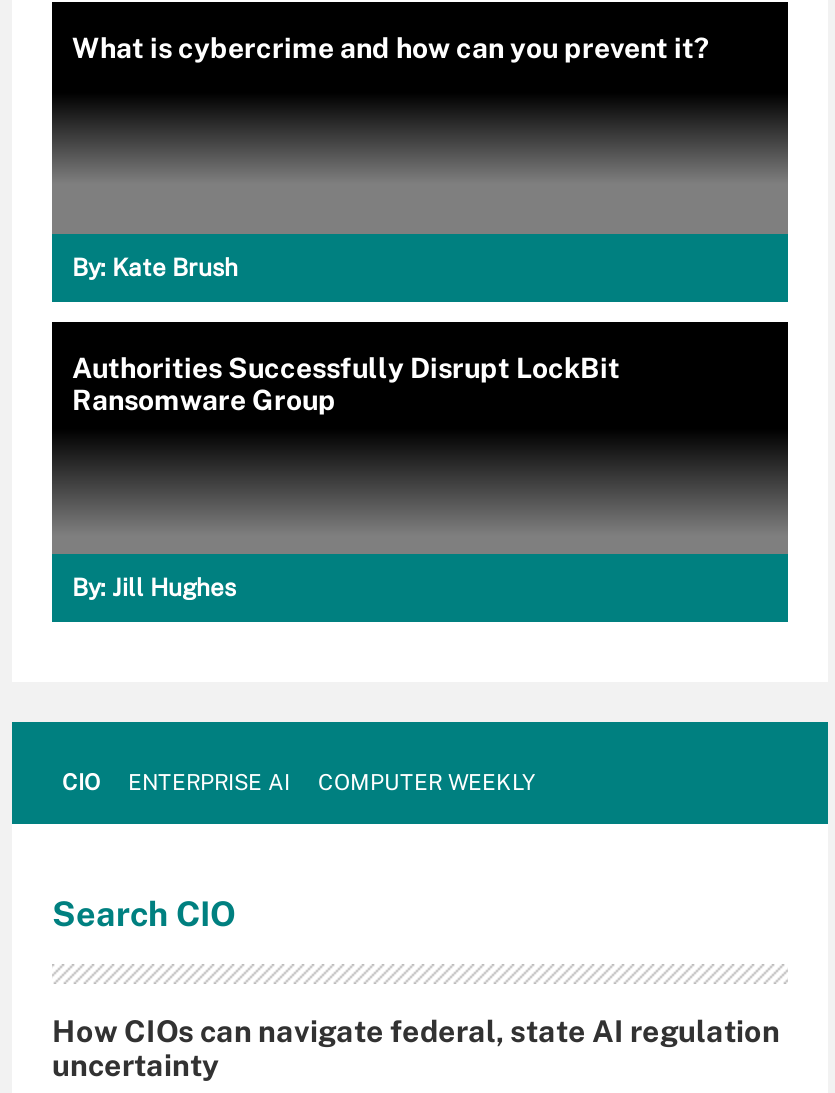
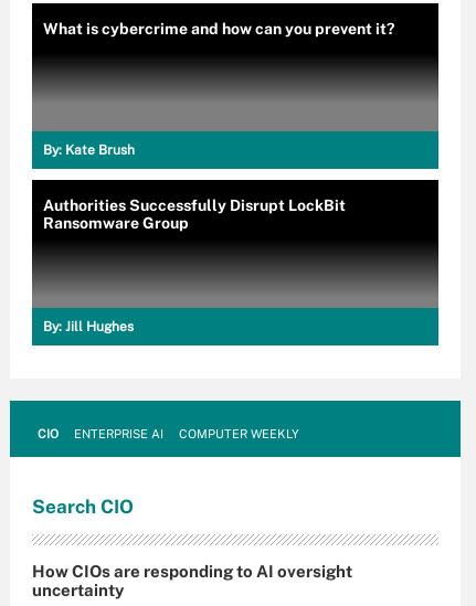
[52,1013,780,1047] How CIOs can navigate federal, state AI regulation -> [32,561,352,580] How CIOs are responding to AI oversight

